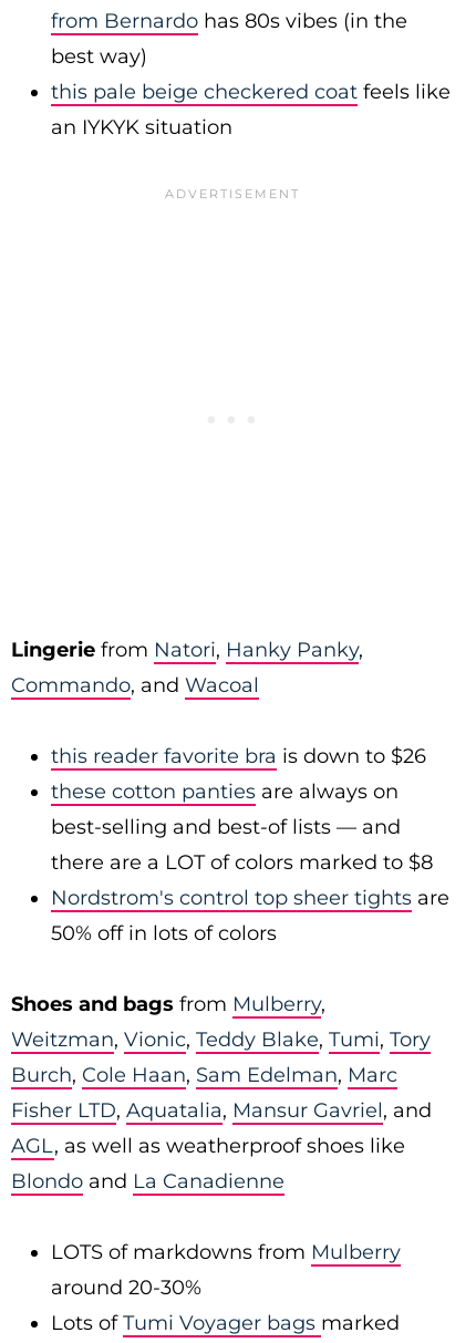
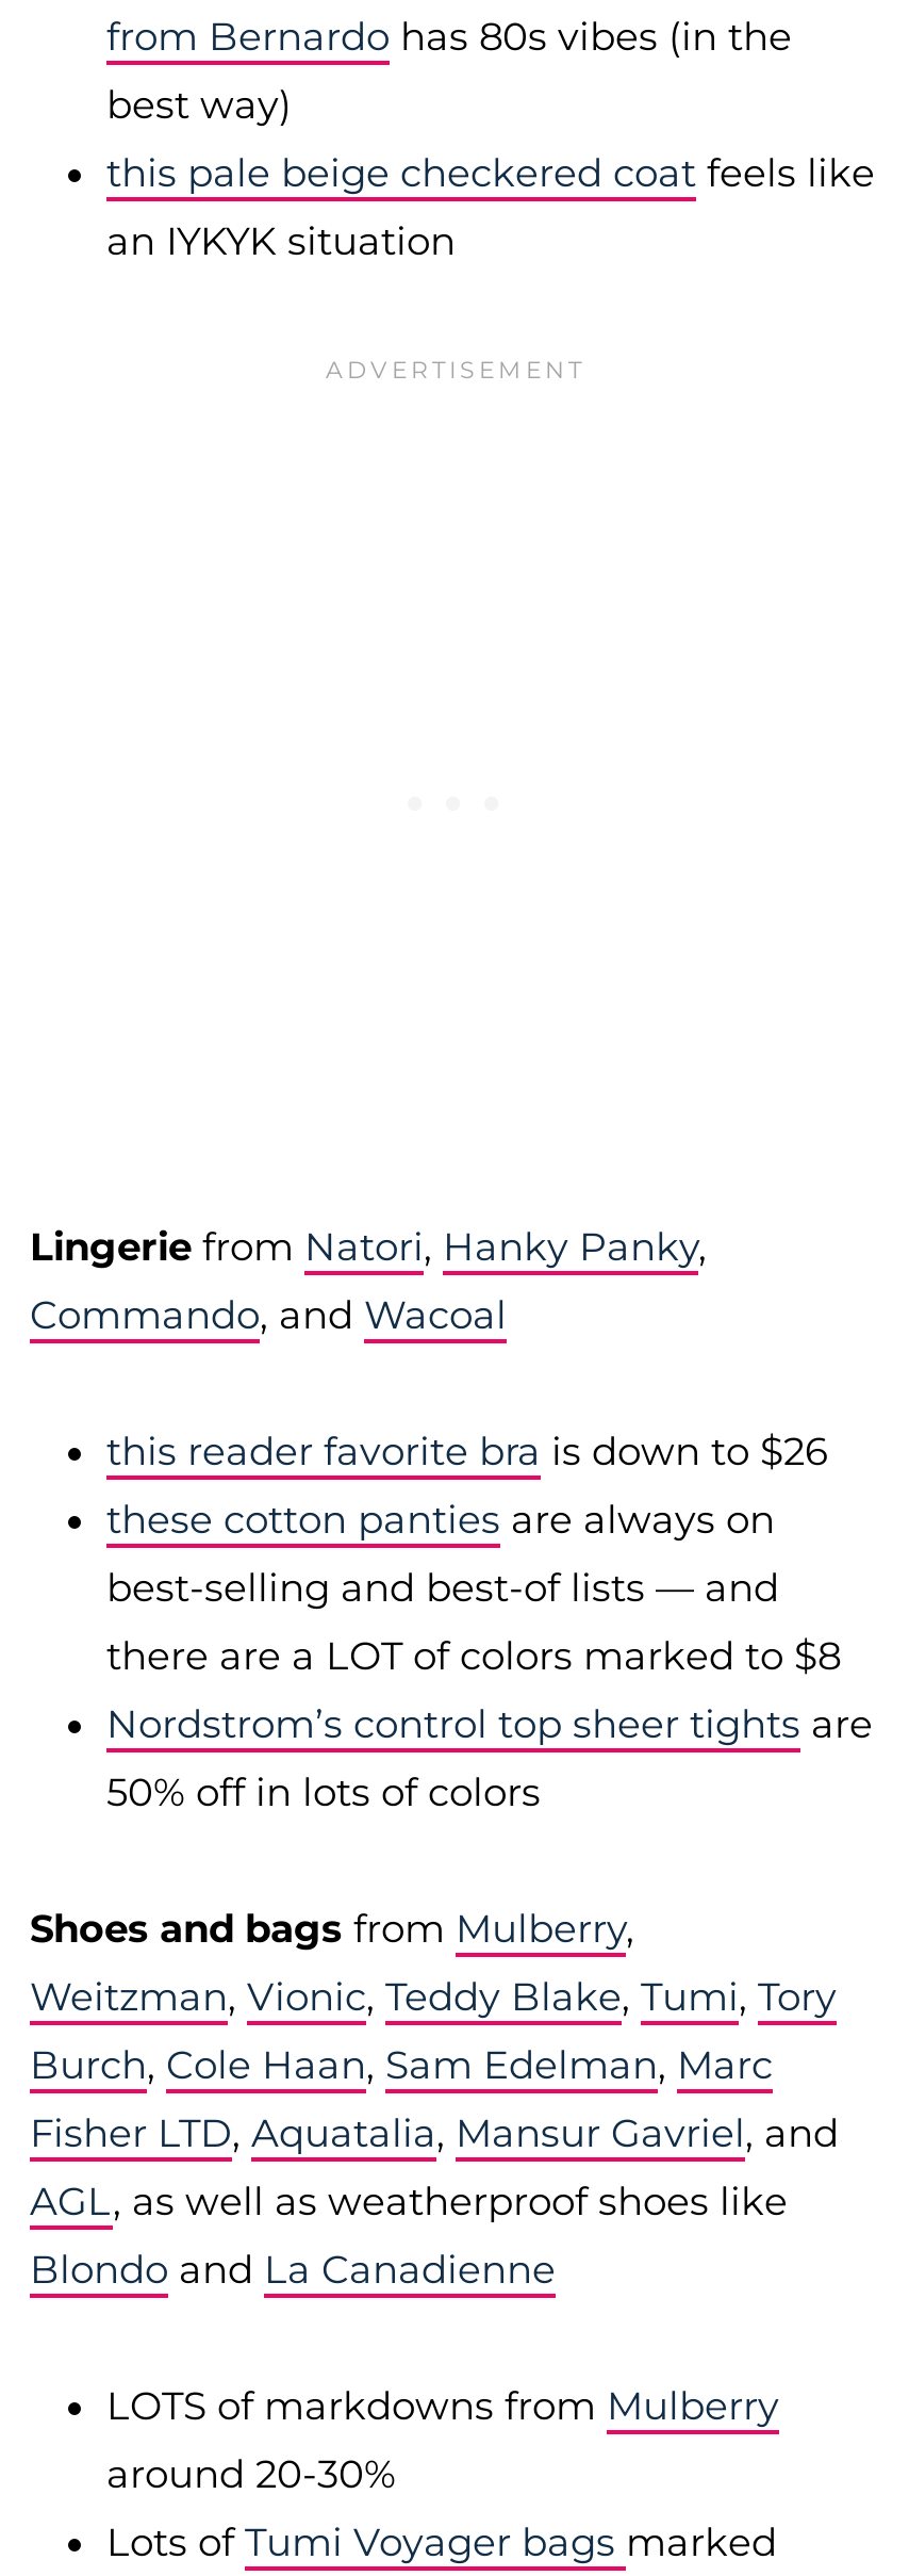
[51,886,449,910] Nordstrom's control top sheer tights are -> [106,1701,873,1748] Nordstrom’s control top sheer tights are

